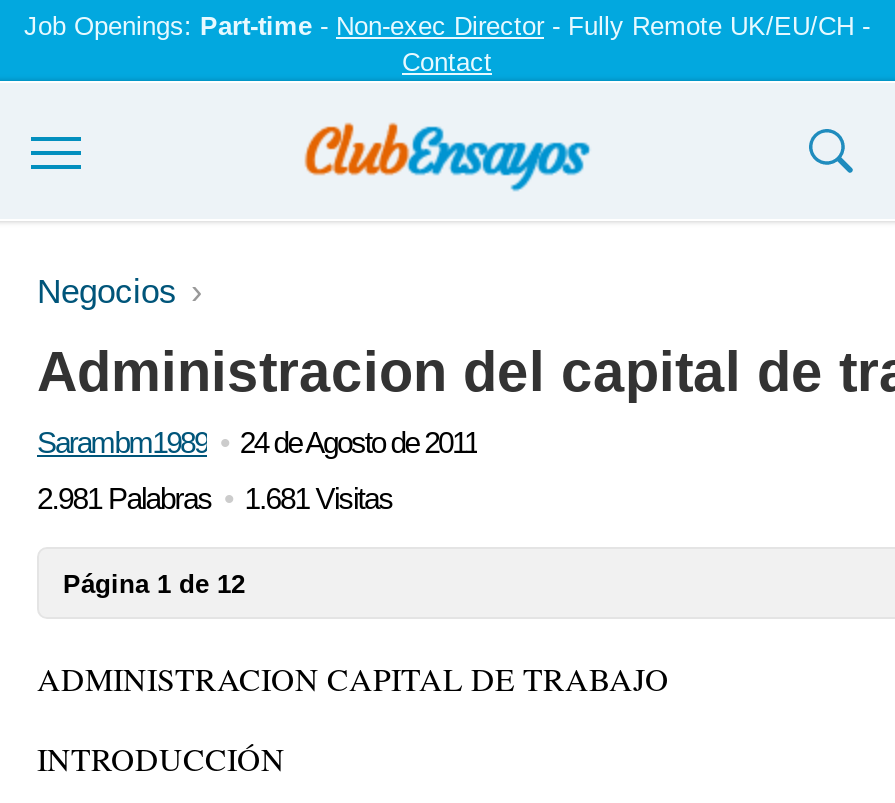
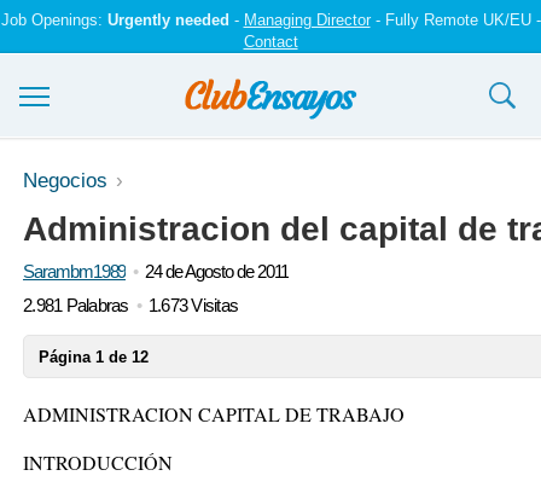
[24,11,870,41] Job Openings: Part-time - Non-exec Director - Fully Remote UK/EU/CH - -> [1,11,540,29] Job Openings: Urgently needed - Managing Director - Fully Remote UK/EU -
[37,481,393,515] 2.981 Palabras 1.681 Visitas -> [23,295,238,315] 2.981 Palabras 1.673 Visitas

